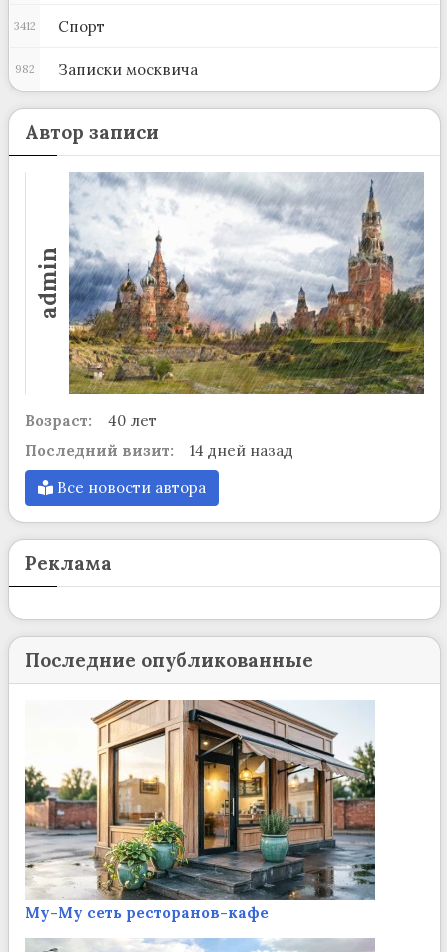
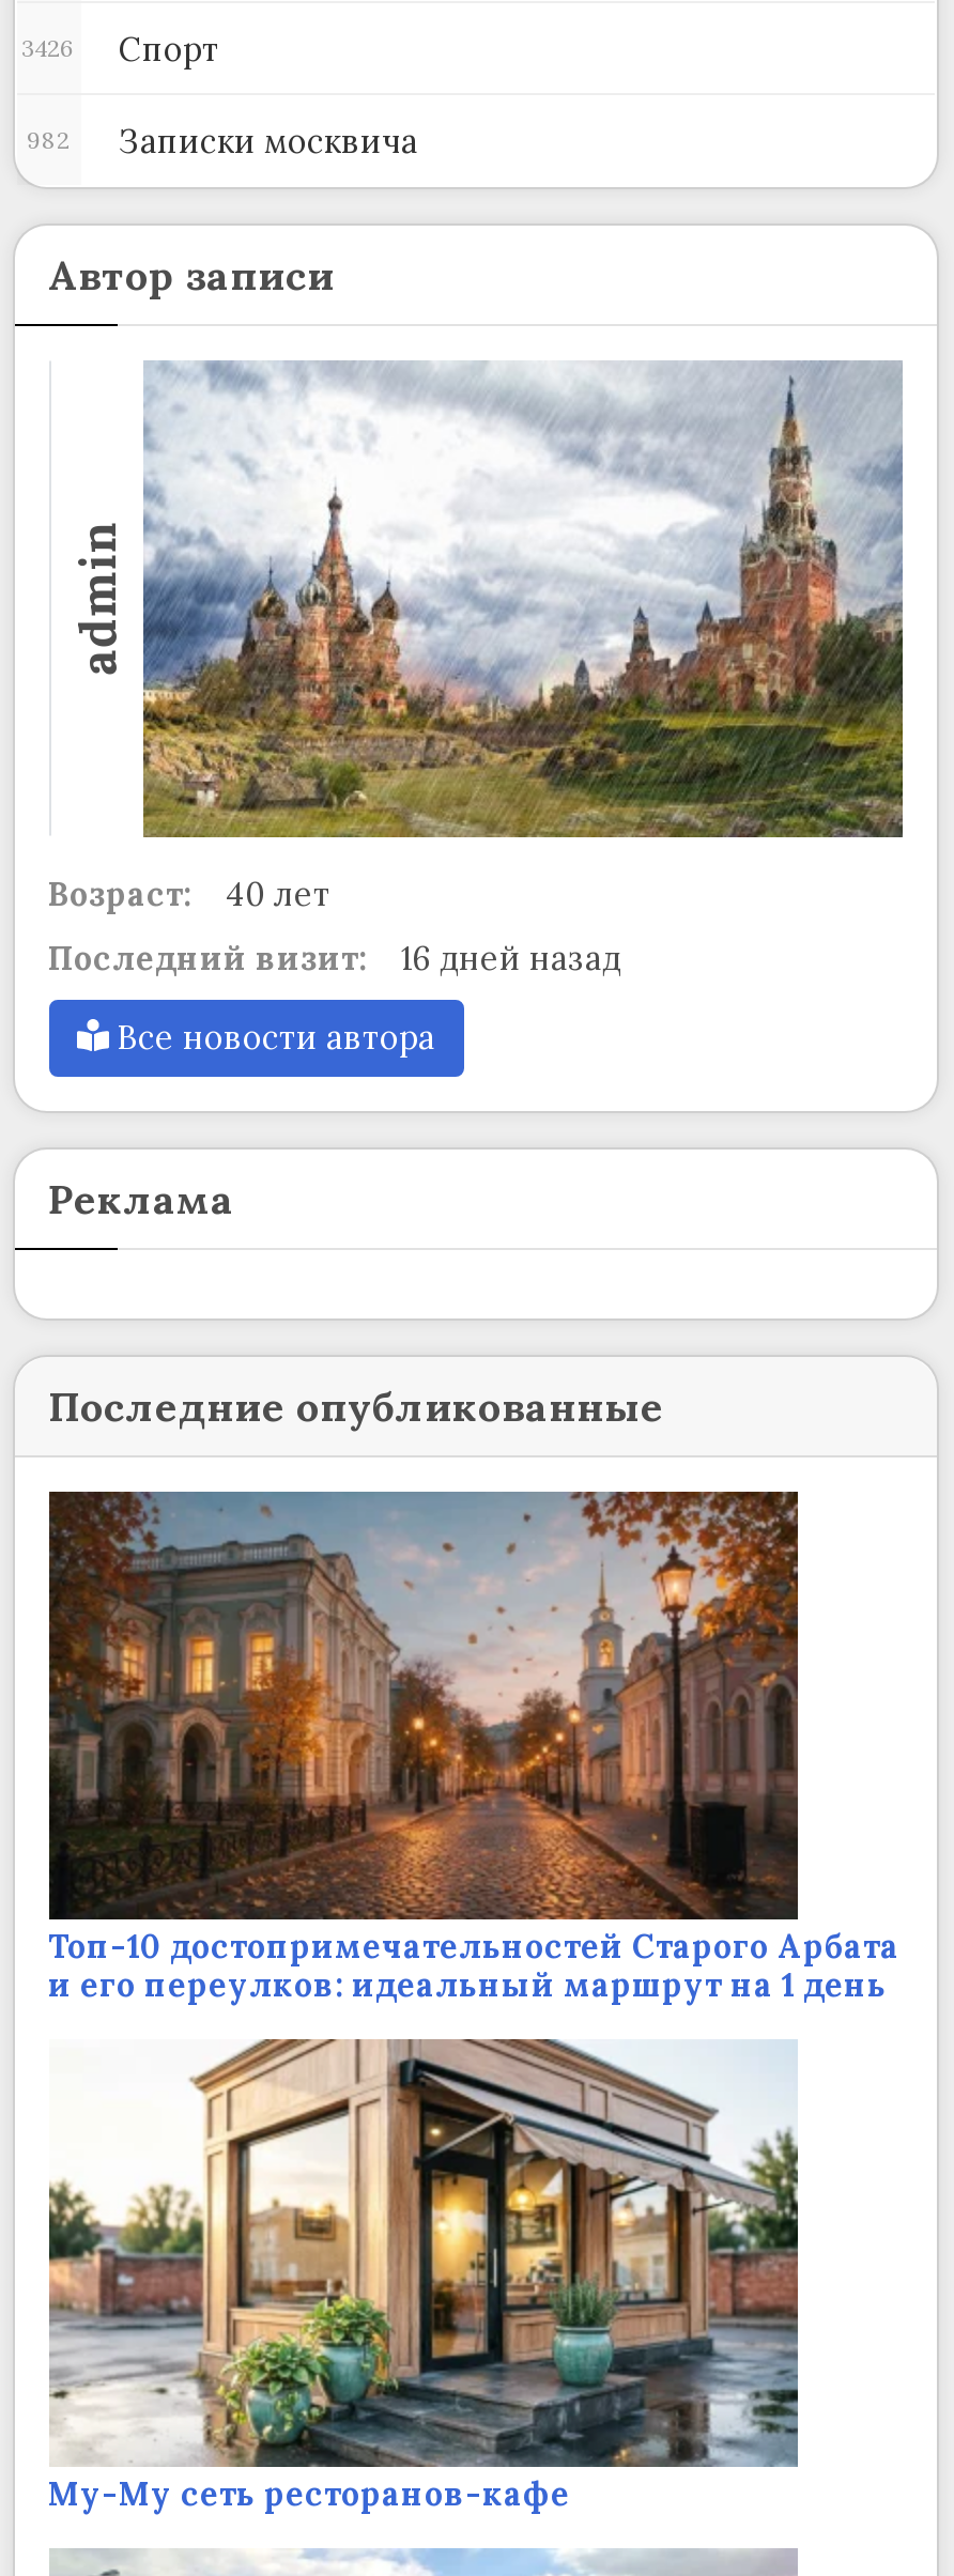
[13,17,104,36] 3412 Спорт -> [21,28,219,69] 3426 Спорт
[24,441,292,460] Последний визит: 14 дней назад -> [48,936,621,977] Последний визит: 16 дней назад
none -> [47,1490,899,2003] [image] | Топ-10 достопримечательностей Старого Арбата | и его переулков: идеальный маршрут на 1 день

